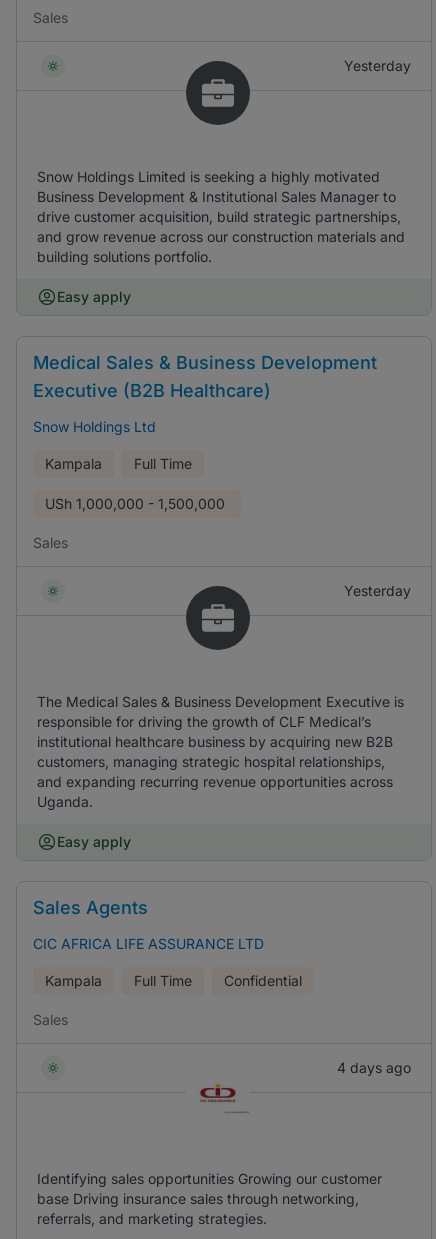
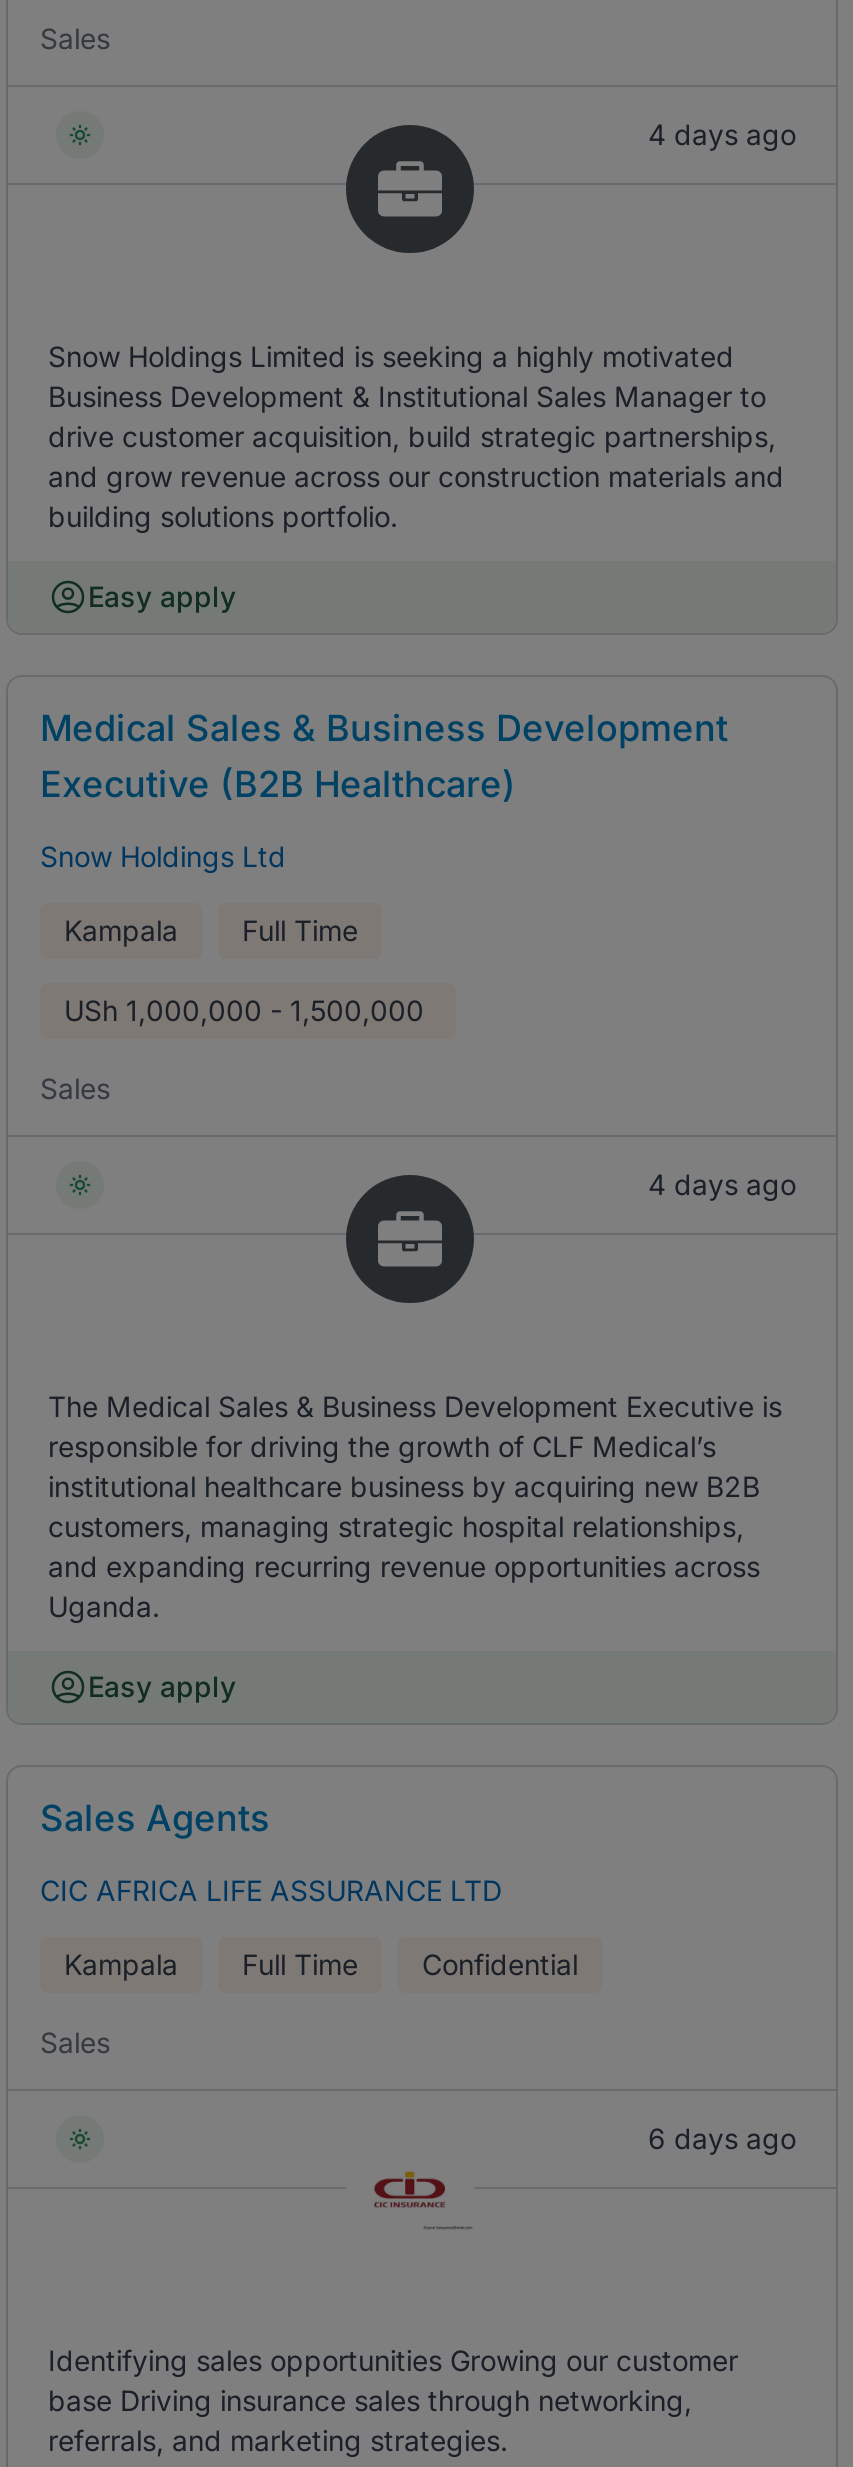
[344,57,411,74] Yesterday -> [648,117,796,151] 4 days ago
[344,582,411,599] Yesterday -> [648,1167,796,1201] 4 days ago
[337,1059,411,1076] 4 days ago -> [648,2121,796,2155] 6 days ago

